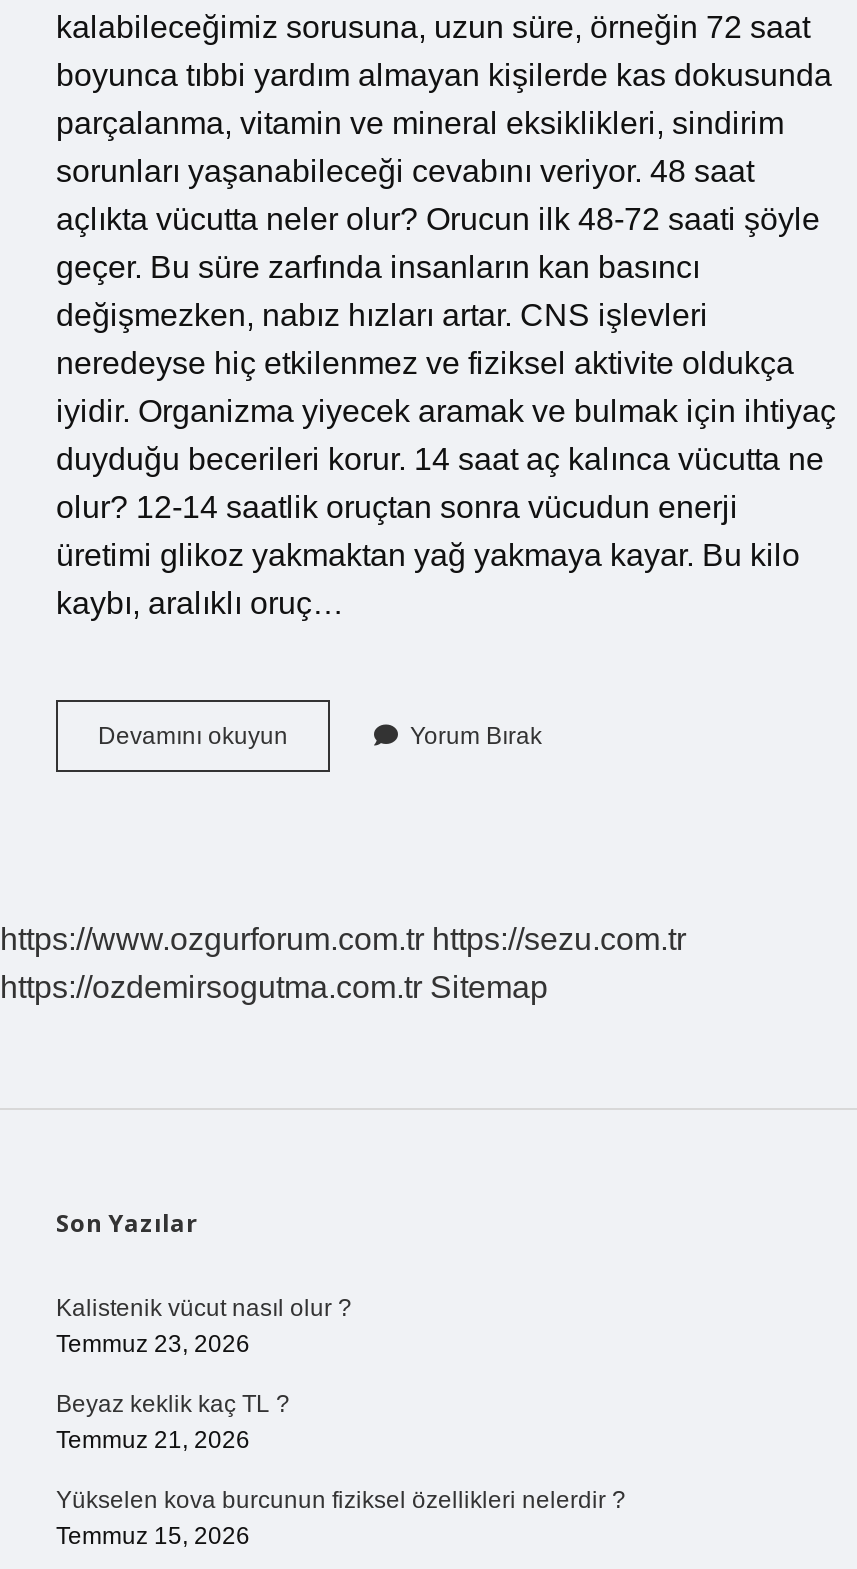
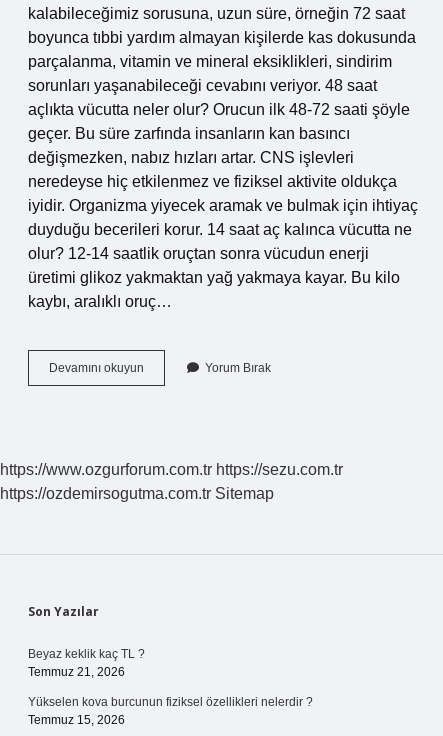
[56,1294,352,1358] Kalistenik vücut nasıl olur ? | Temmuz 23, 2026 -> none

